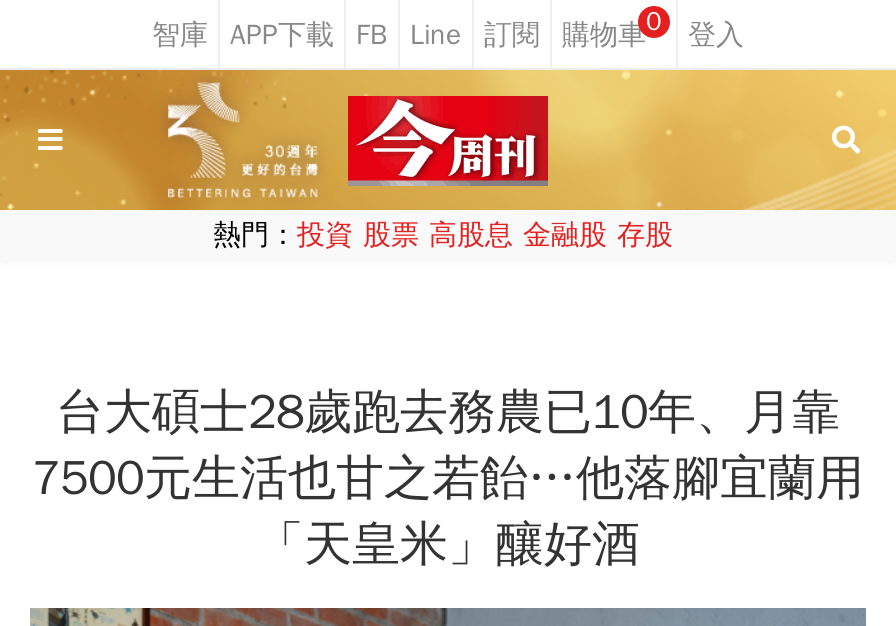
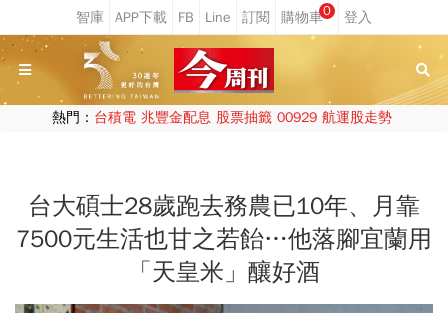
[213,218,673,252] 熱門：投資 股票 高股息 金融股 存股 -> [51,109,391,126] 熱門：台積電 兆豐金配息 股票抽籤 00929 航運股走勢

